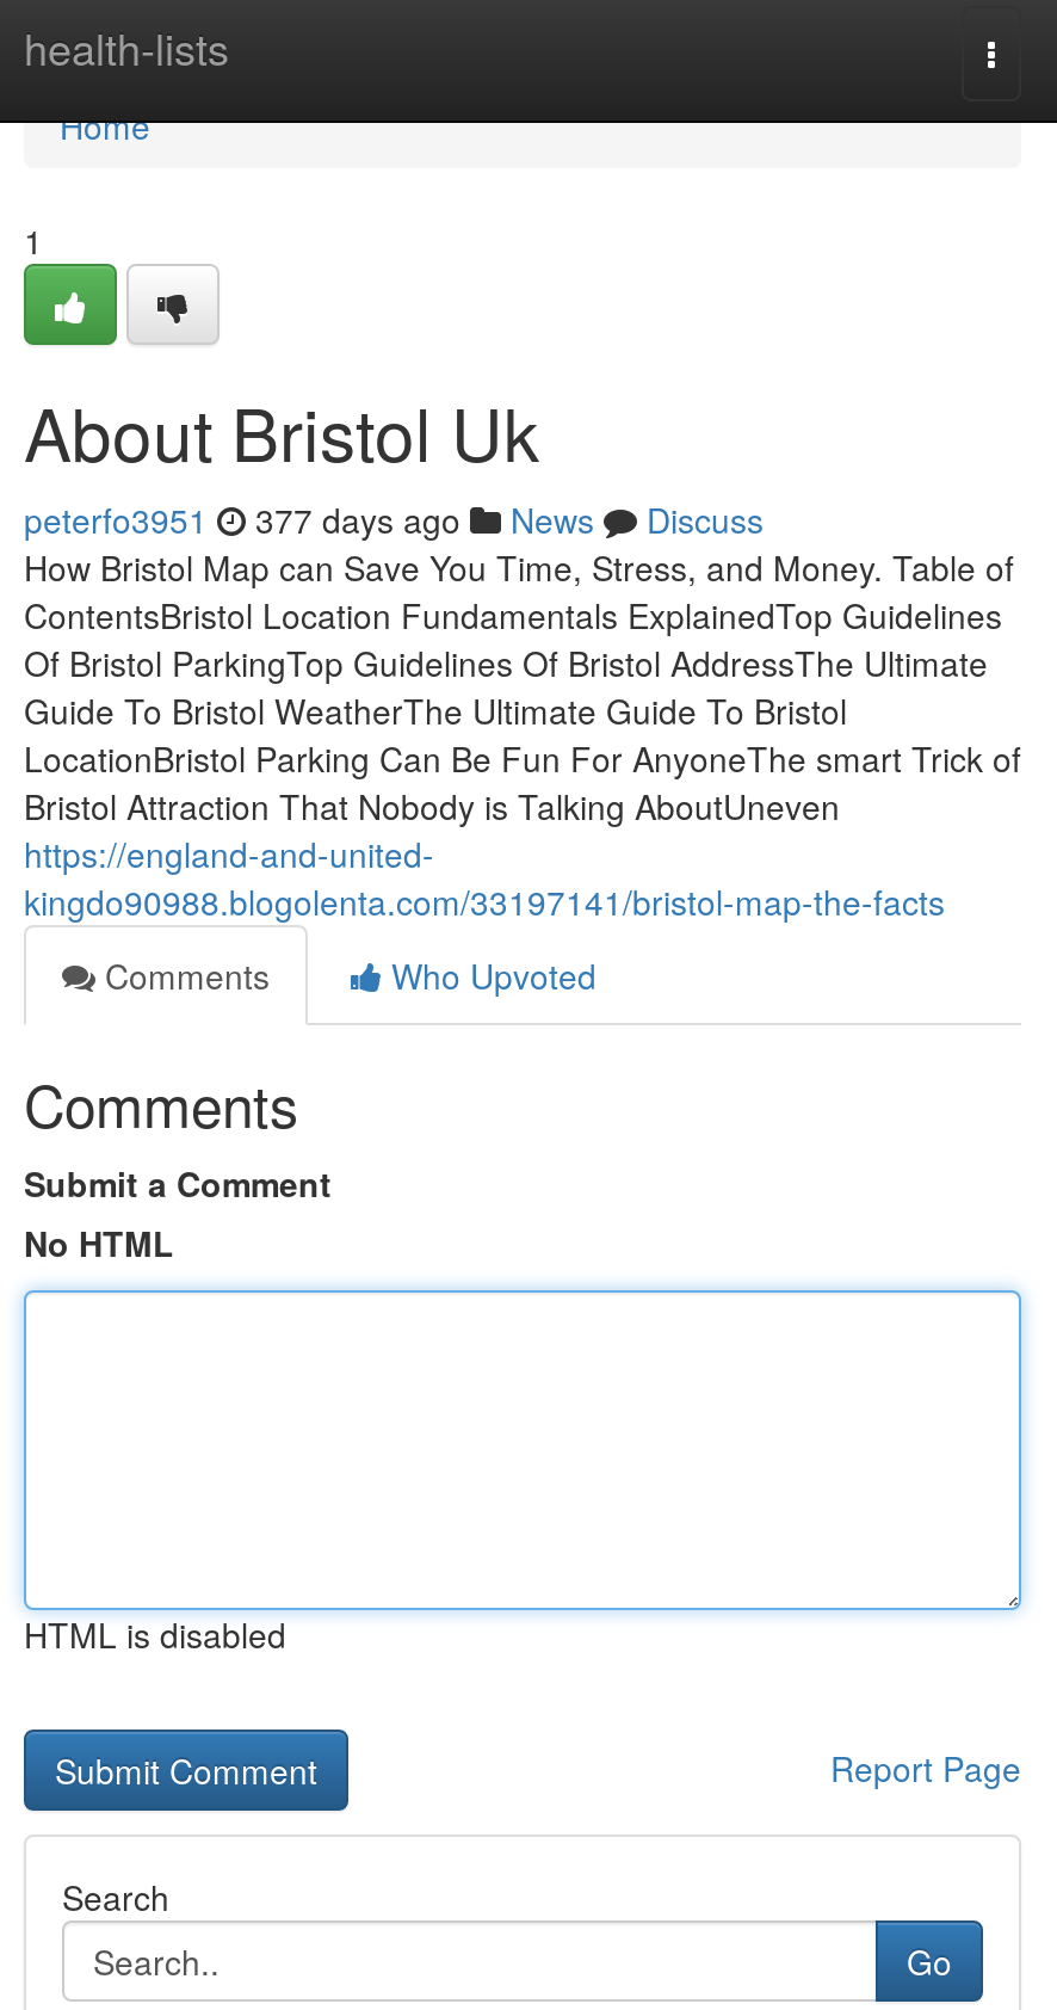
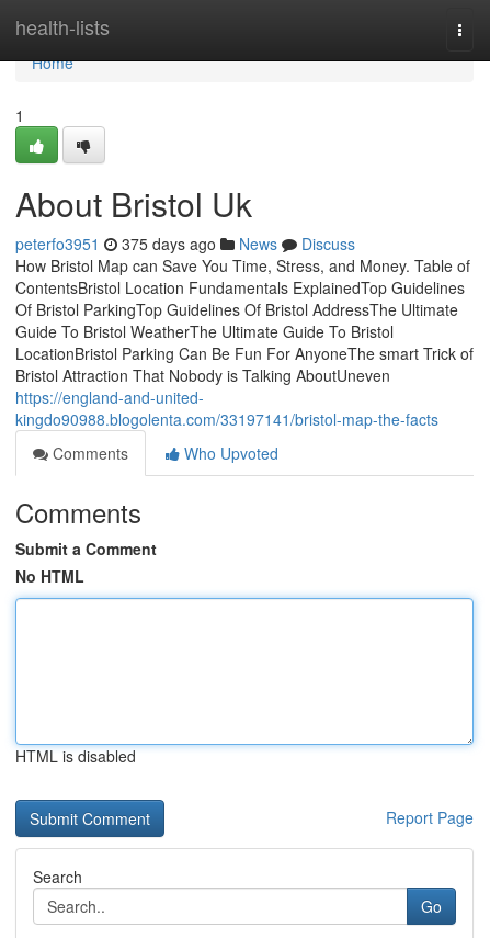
[24,495,764,543] peterfo3951 377 days ago News Discuss -> [15,233,355,255] peterfo3951 375 days ago News Discuss

